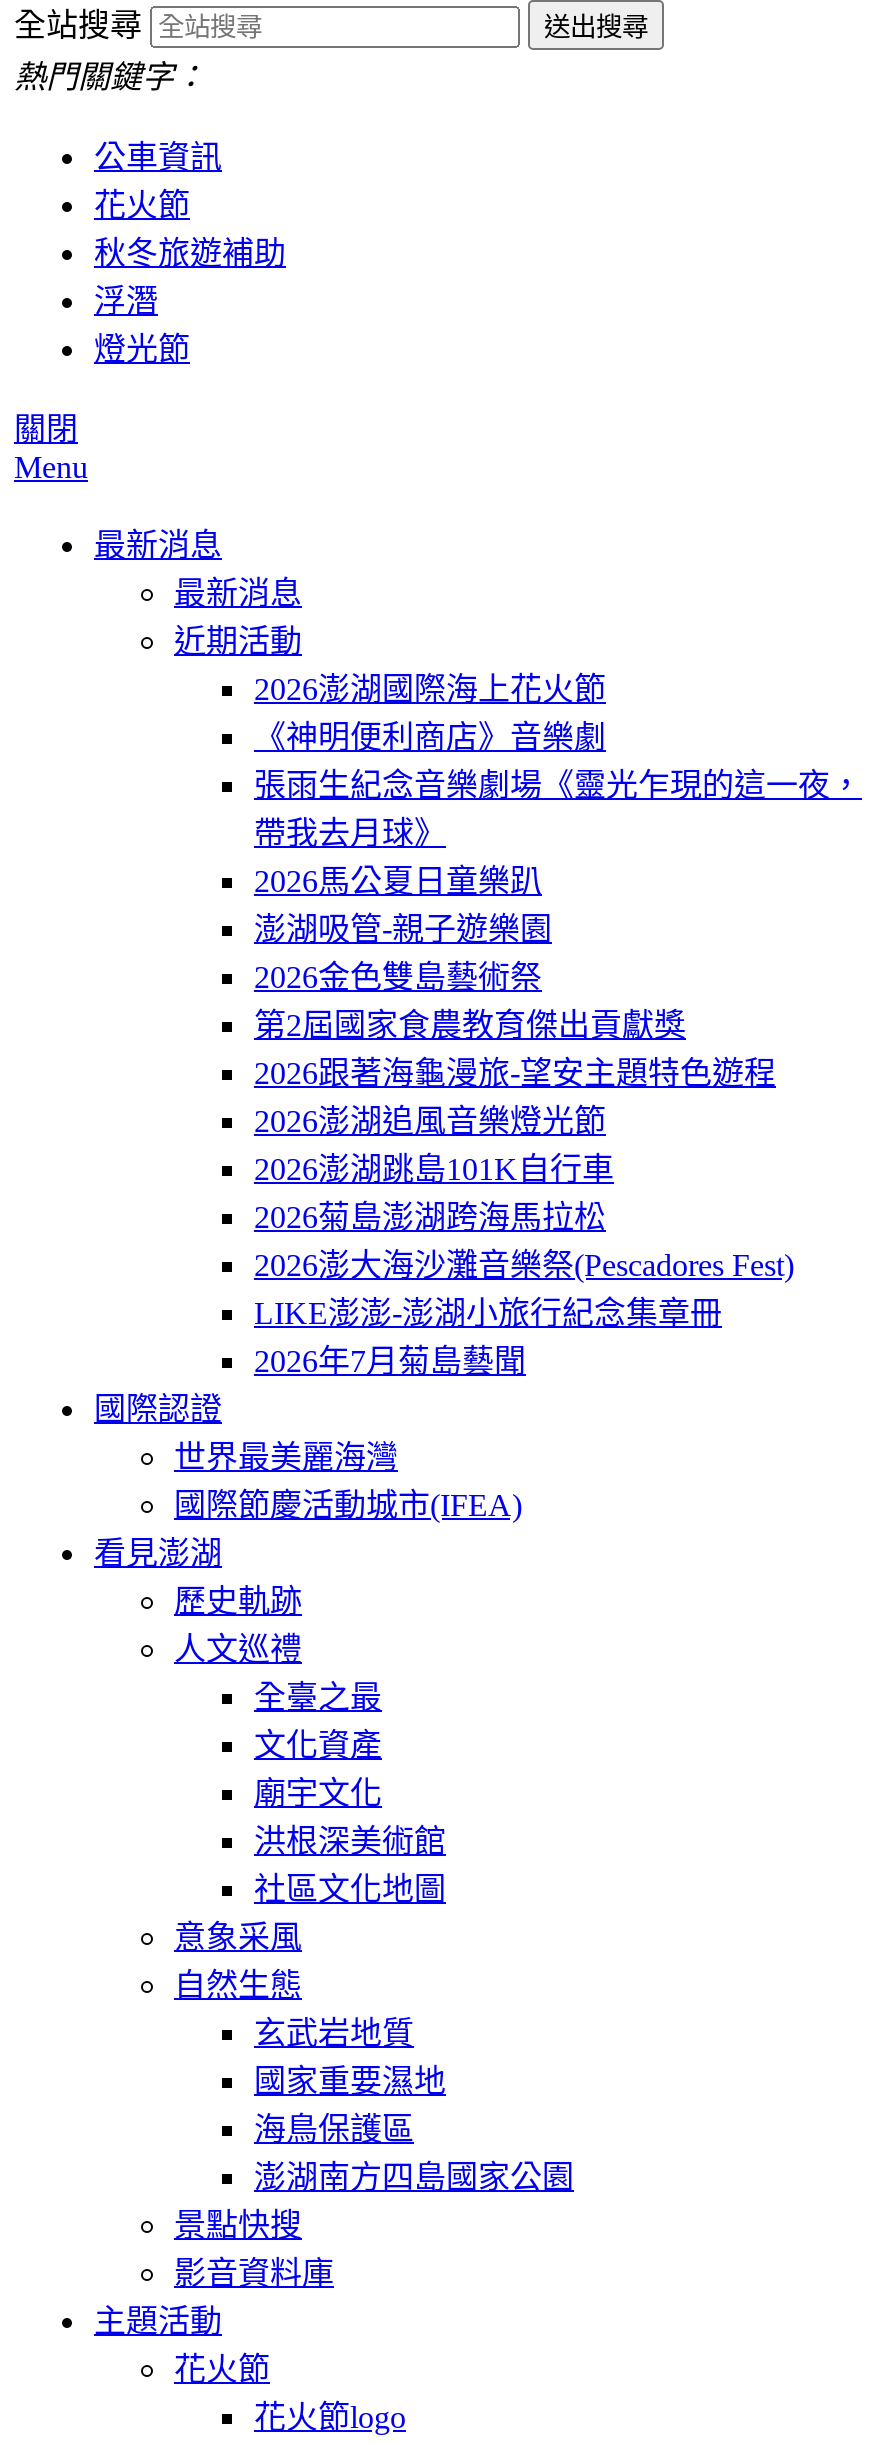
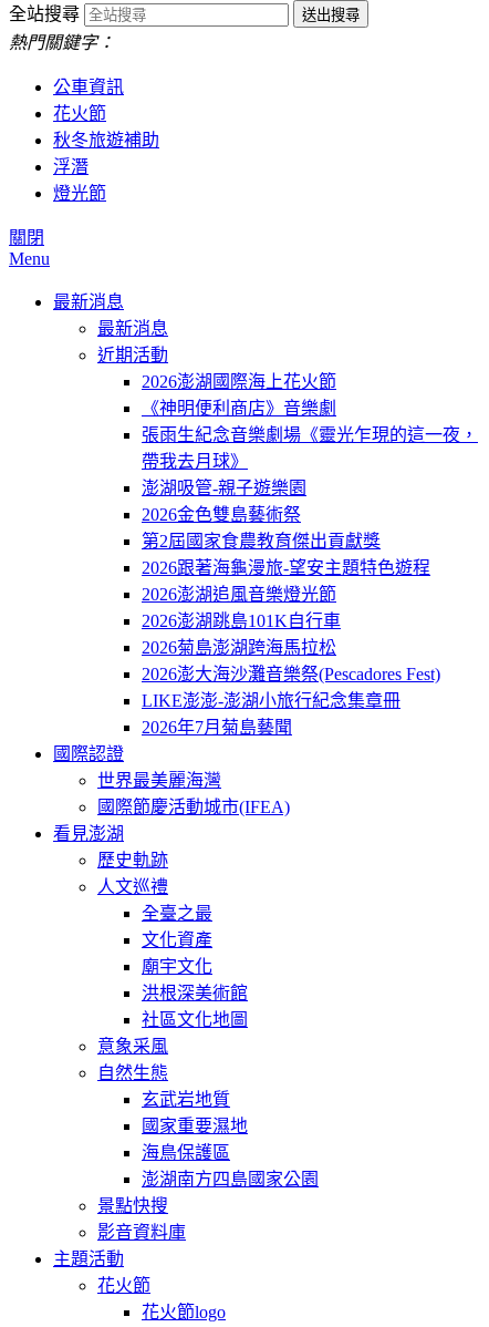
[254,864,542,898] 2026馬公夏日童樂趴 -> none

